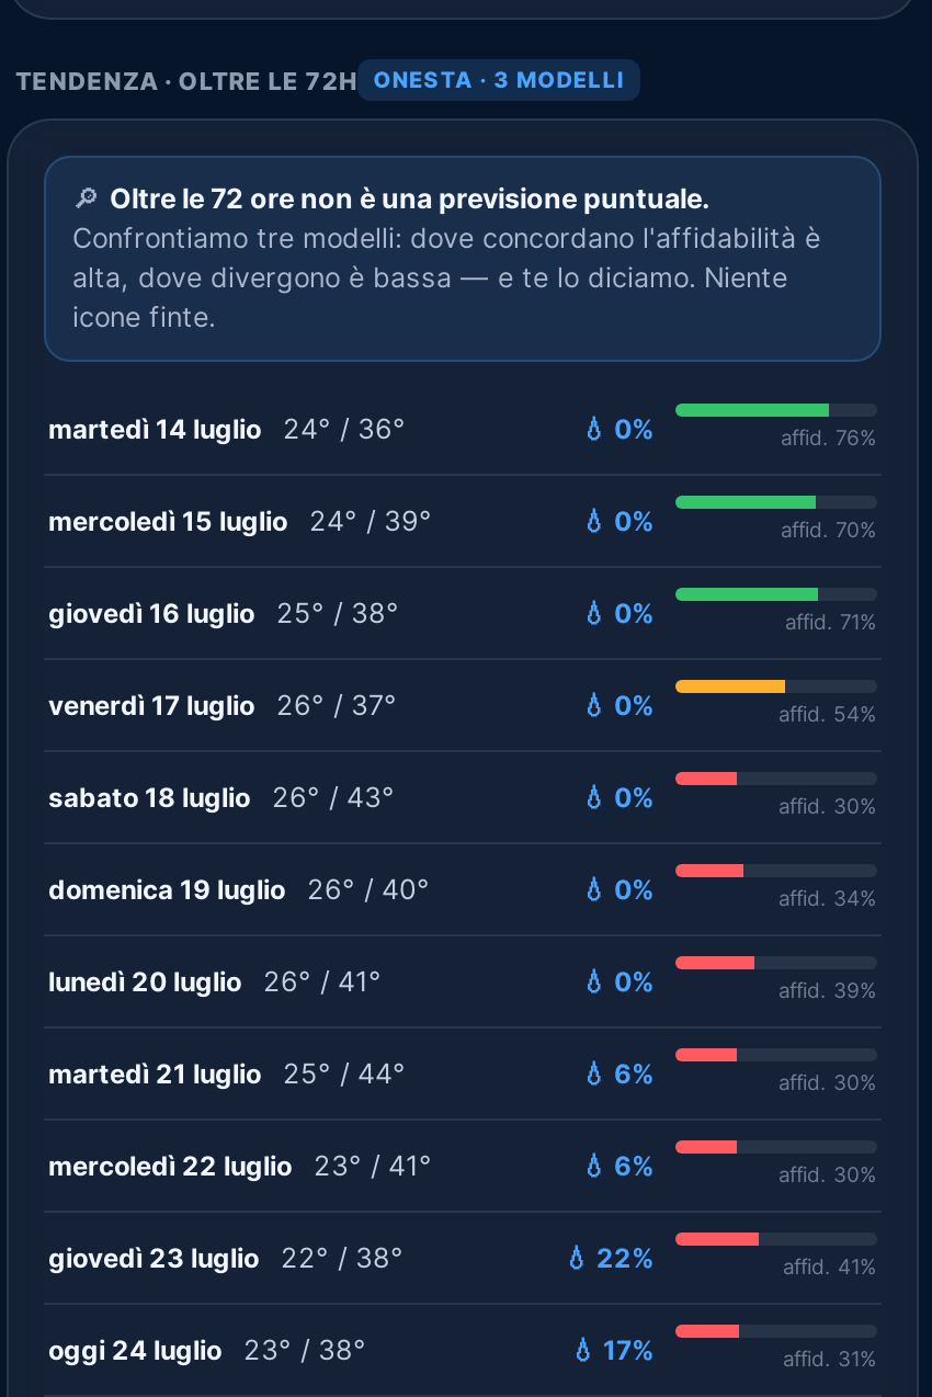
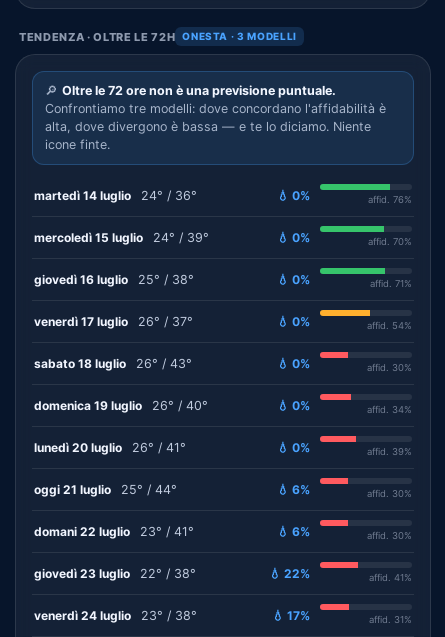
[48,1056,261,1089] martedì 21 luglio -> [34,481,111,496] oggi 21 luglio
[48,1148,292,1181] mercoledì 22 luglio -> [34,523,130,538] domani 22 luglio
[48,1332,221,1365] oggi 24 luglio -> [34,607,131,622] venerdì 24 luglio

